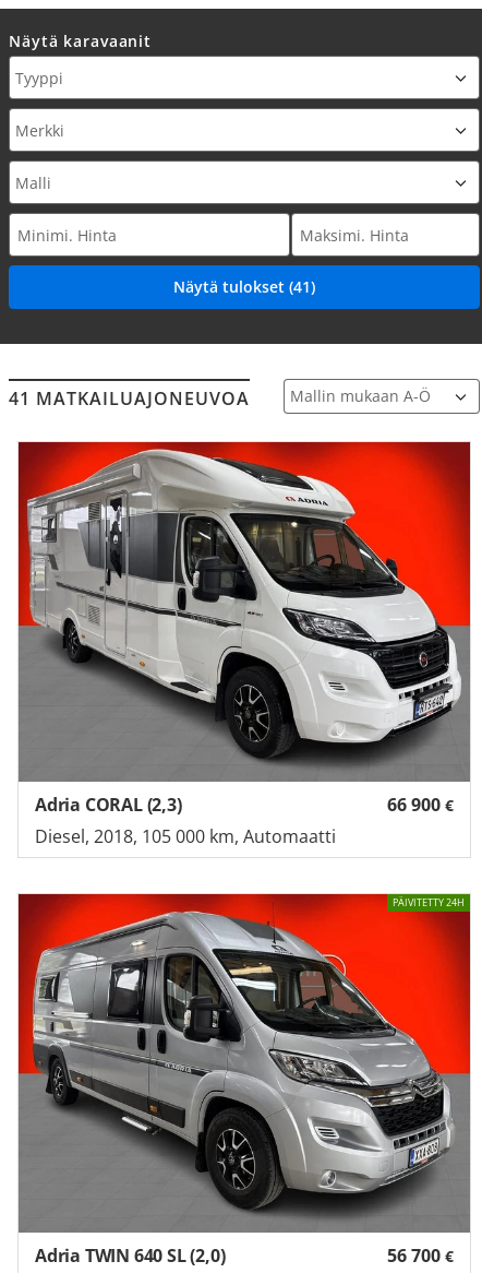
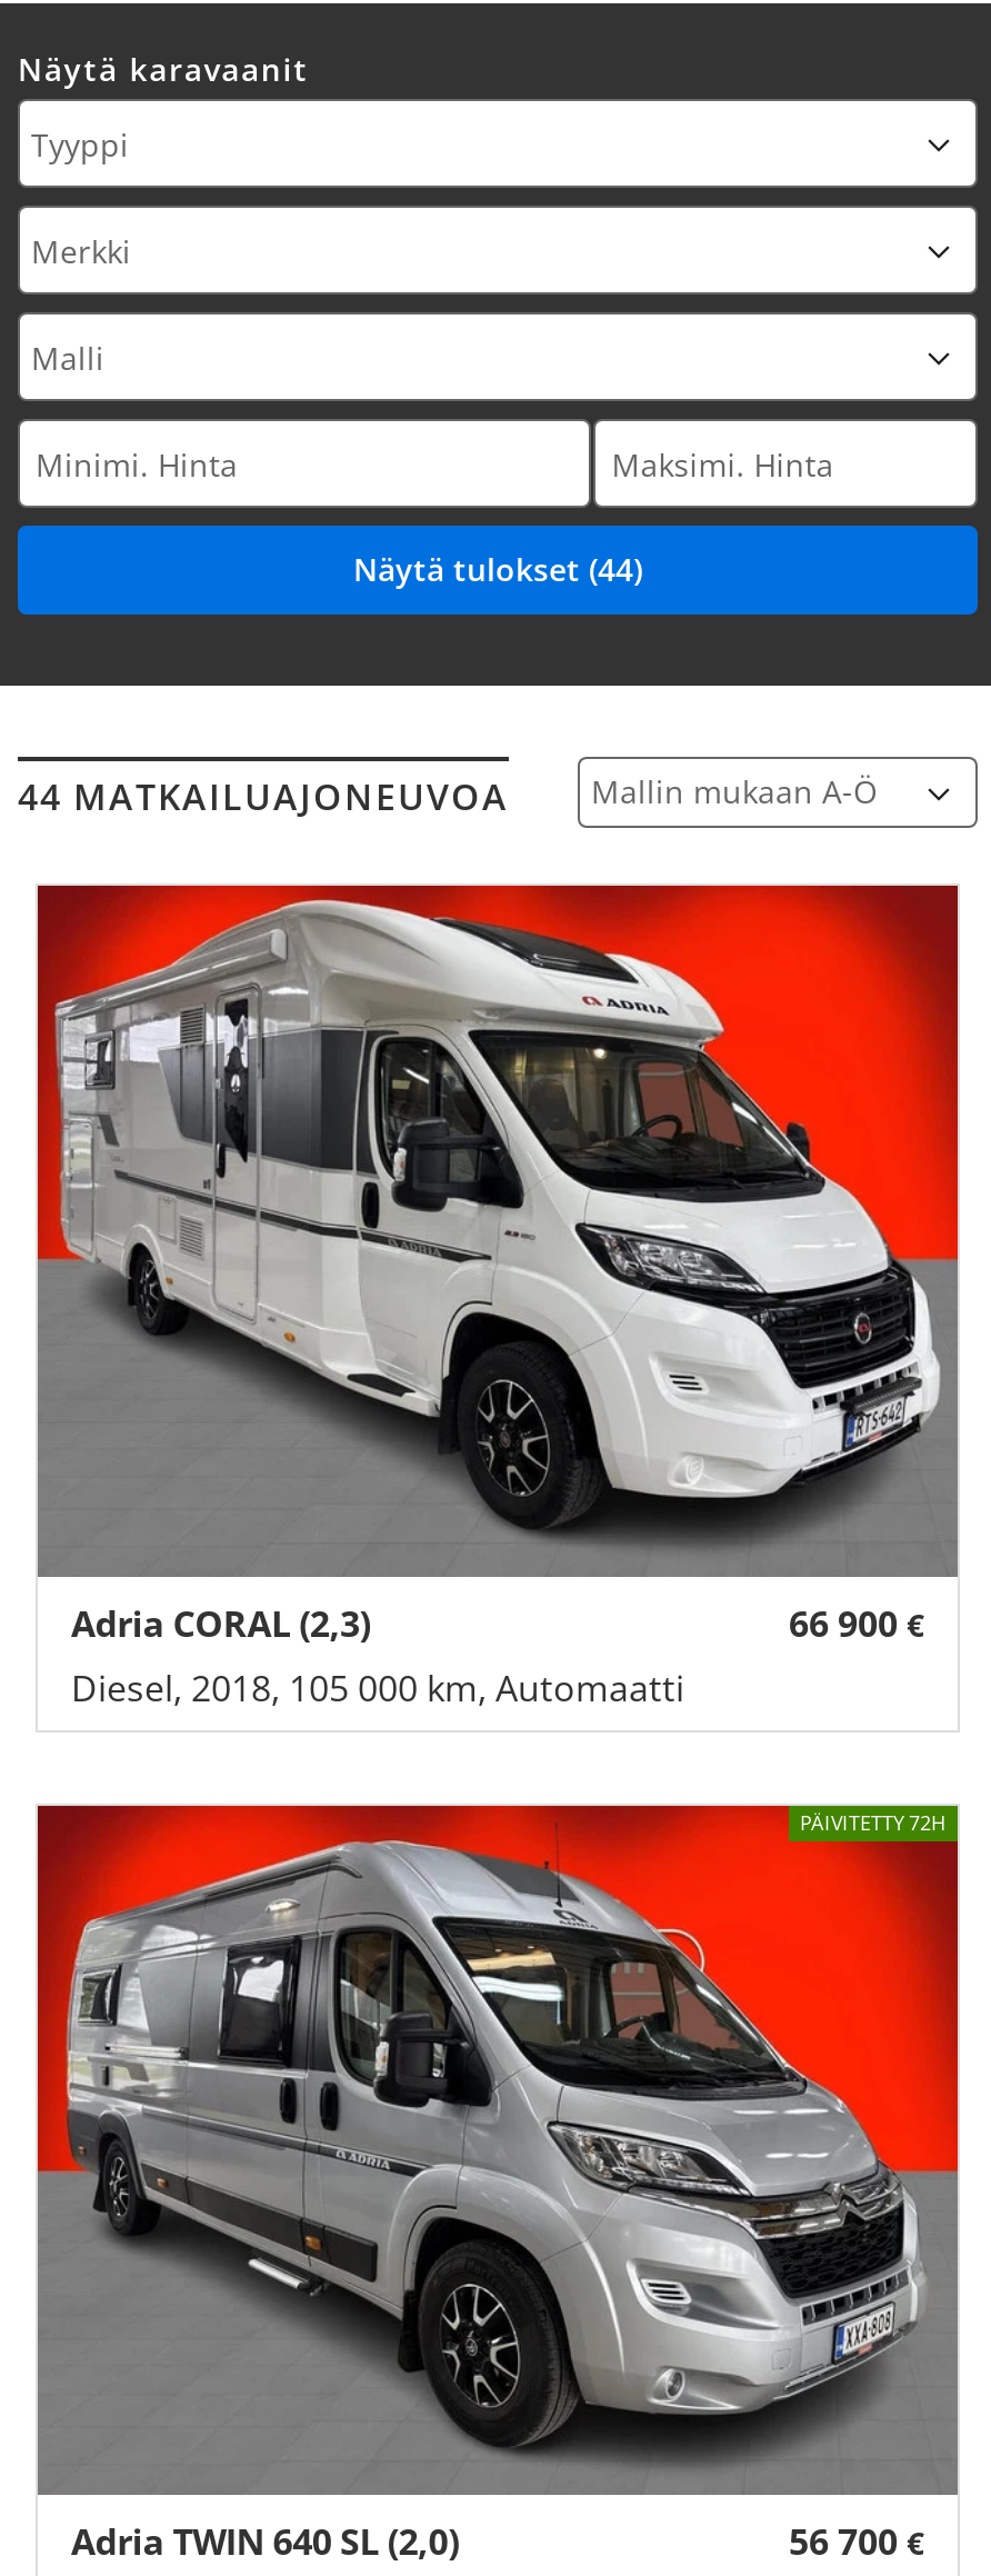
[9,386,250,411] 41 MATKAILUAJONEUVOA -> [18,772,509,821] 44 MATKAILUAJONEUVOA
[393,895,465,909] PÄIVITETTY 24H -> [800,1807,947,1836] PÄIVITETTY 72H

